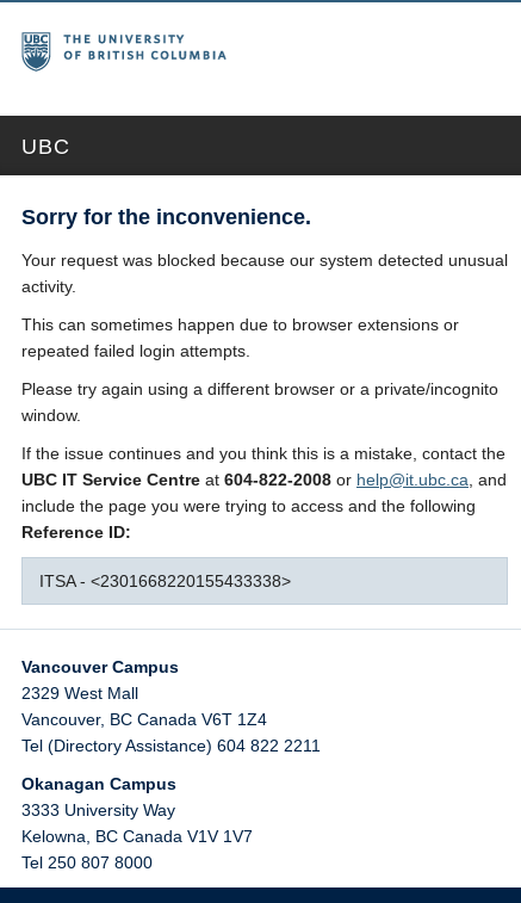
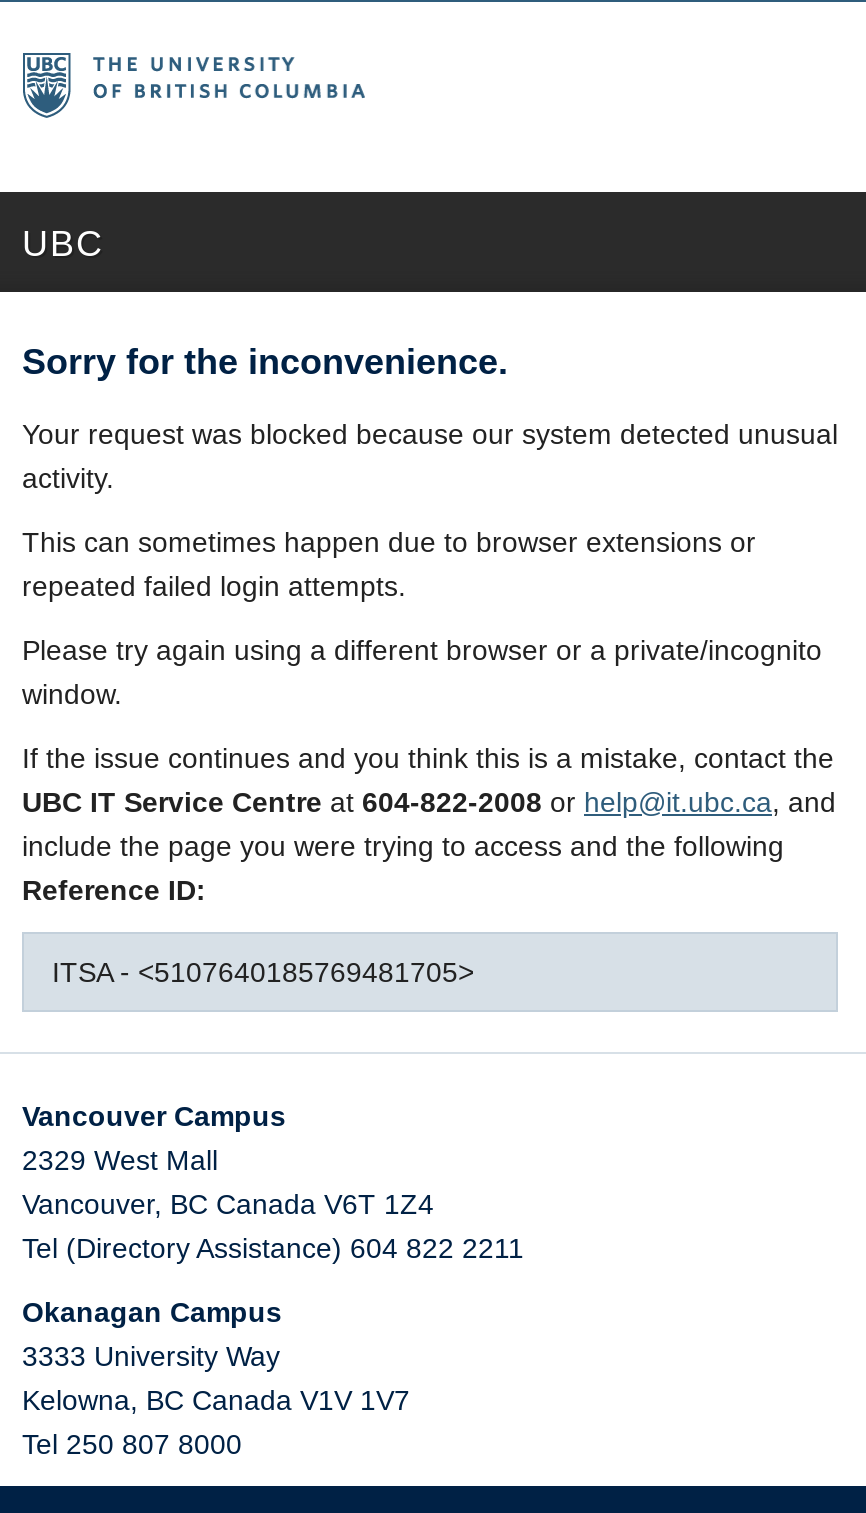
[39,571,291,590] ITSA - <2301668220155433338> -> [52,956,474,988] ITSA - <5107640185769481705>

